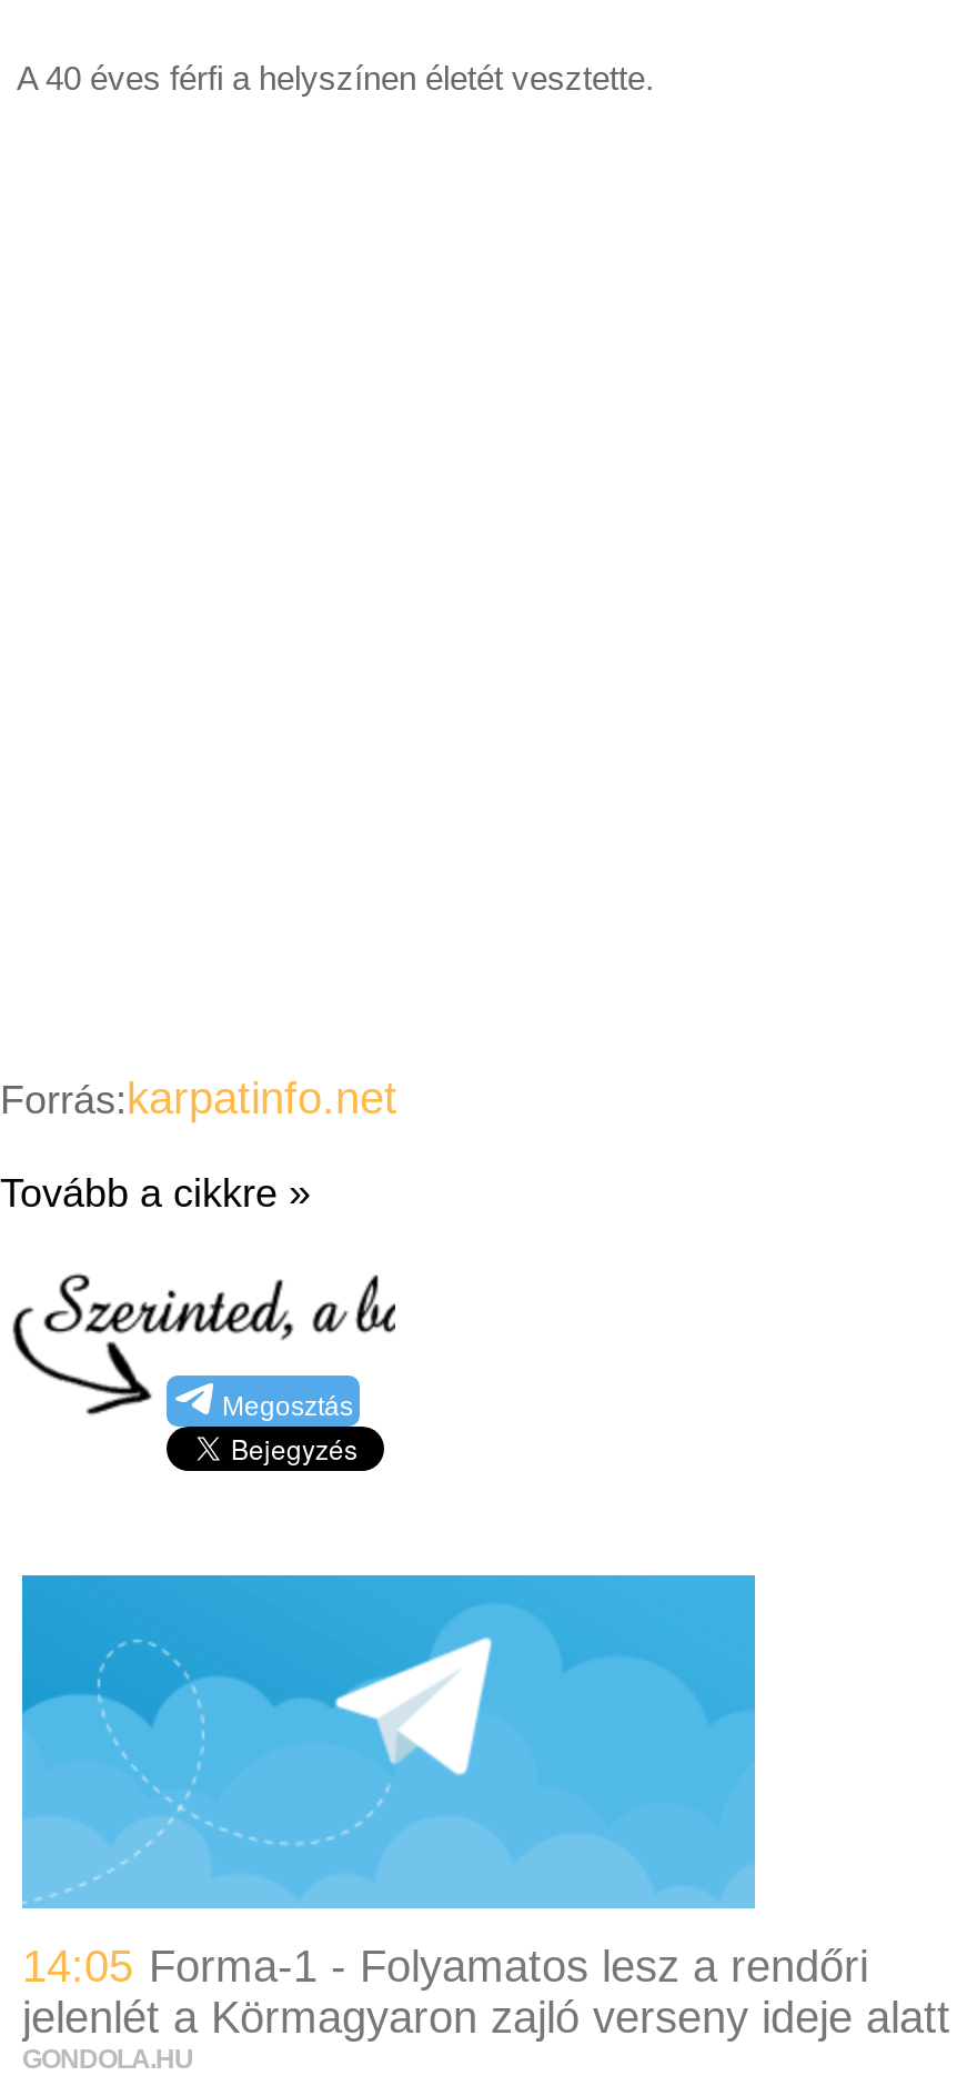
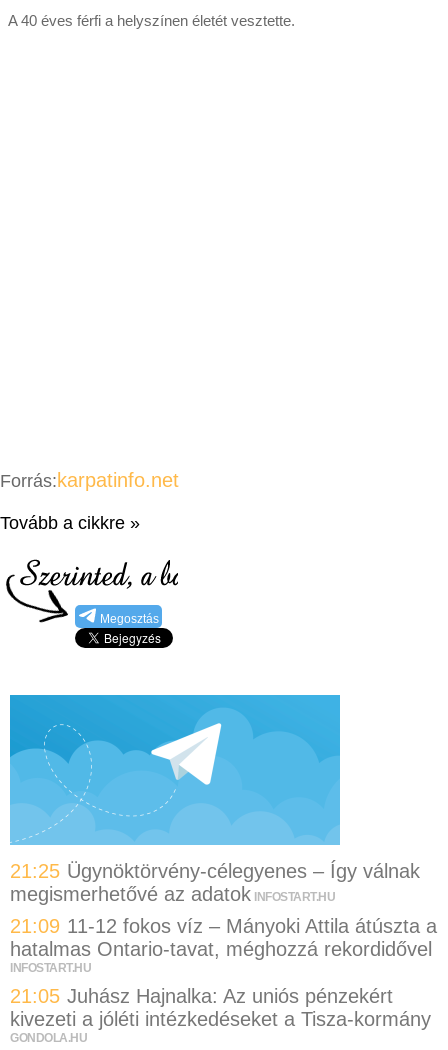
[22,1941,950,2041] 14:05 Forma-1 - Folyamatos lesz a rendőri | jelenlét a Körmagyaron zajló verseny ideje alatt -> [10,860,437,1030] 21:25 Ügynöktörvény-célegyenes – Így válnak | megismerhetővé az adatok INFOSTART.HU | 21:09 11-12 fokos víz – Mányoki Attila átúszta a | hatalmas Ontario-tavat, méghozzá rekordidővel | INFOSTART.HU | 21:05 Juhász Hajnalka: Az uniós pénzekért | kivezeti a jóléti intézkedéseket a Tisza-kormány

